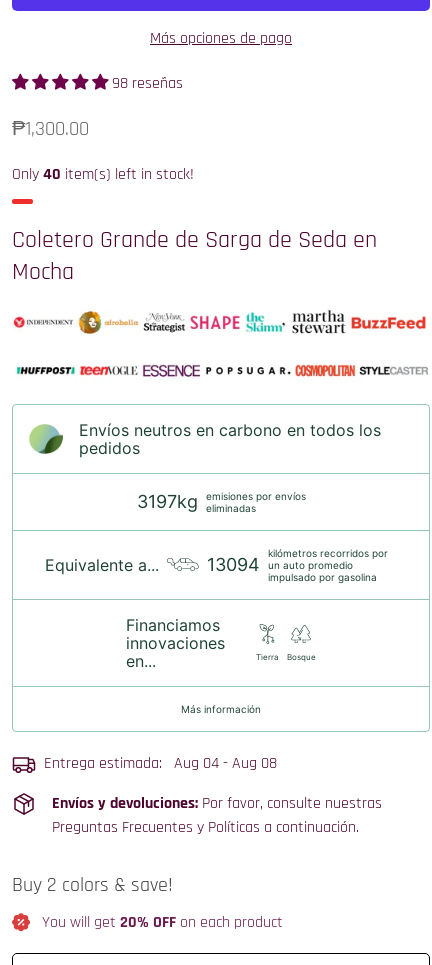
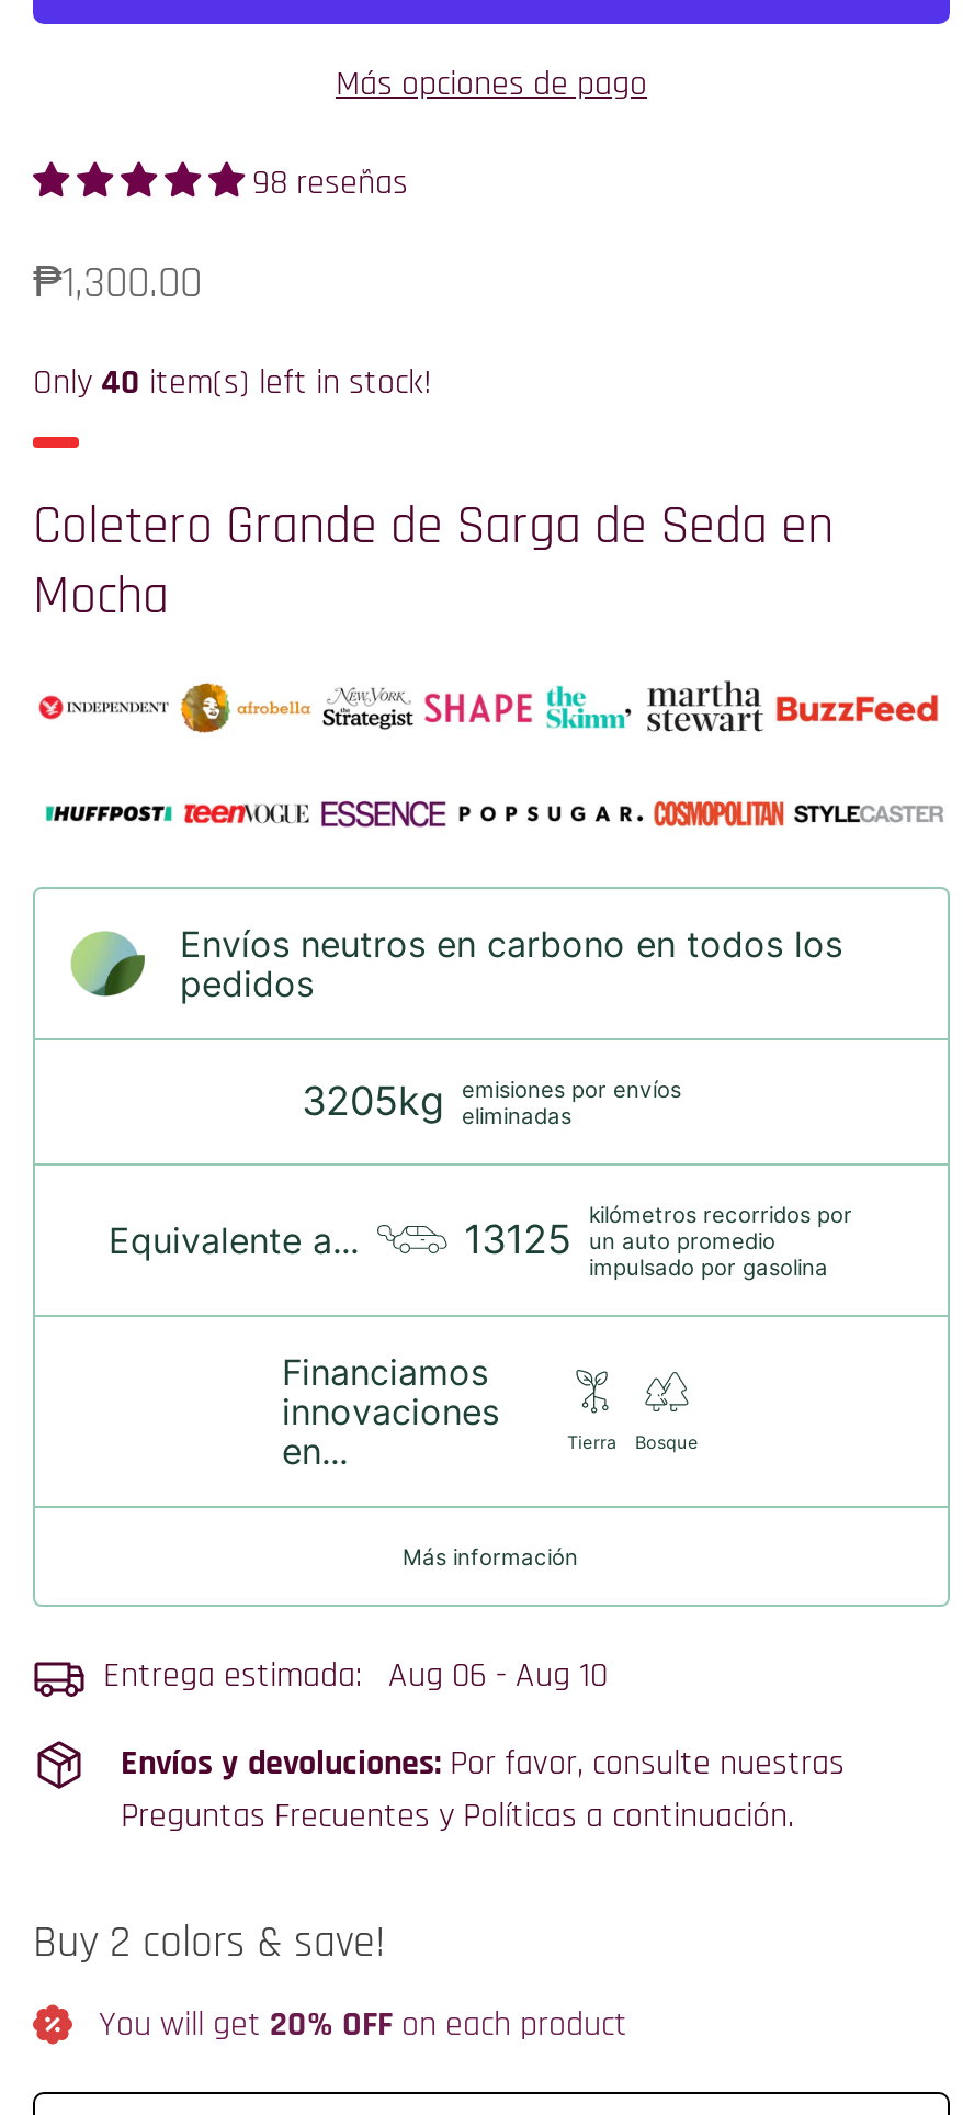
[136,490,305,514] 3197kg emisiones por envíos eliminadas -> [302,1075,681,1128] 3205kg emisiones por envíos eliminadas
[206,554,352,575] 13094 un auto promedio -> [464,1216,775,1262] 13125 un auto promedio
[44,753,277,774] Entrega estimada: Aug 04 - Aug 08 -> [103,1652,608,1699] Entrega estimada: Aug 06 - Aug 10

